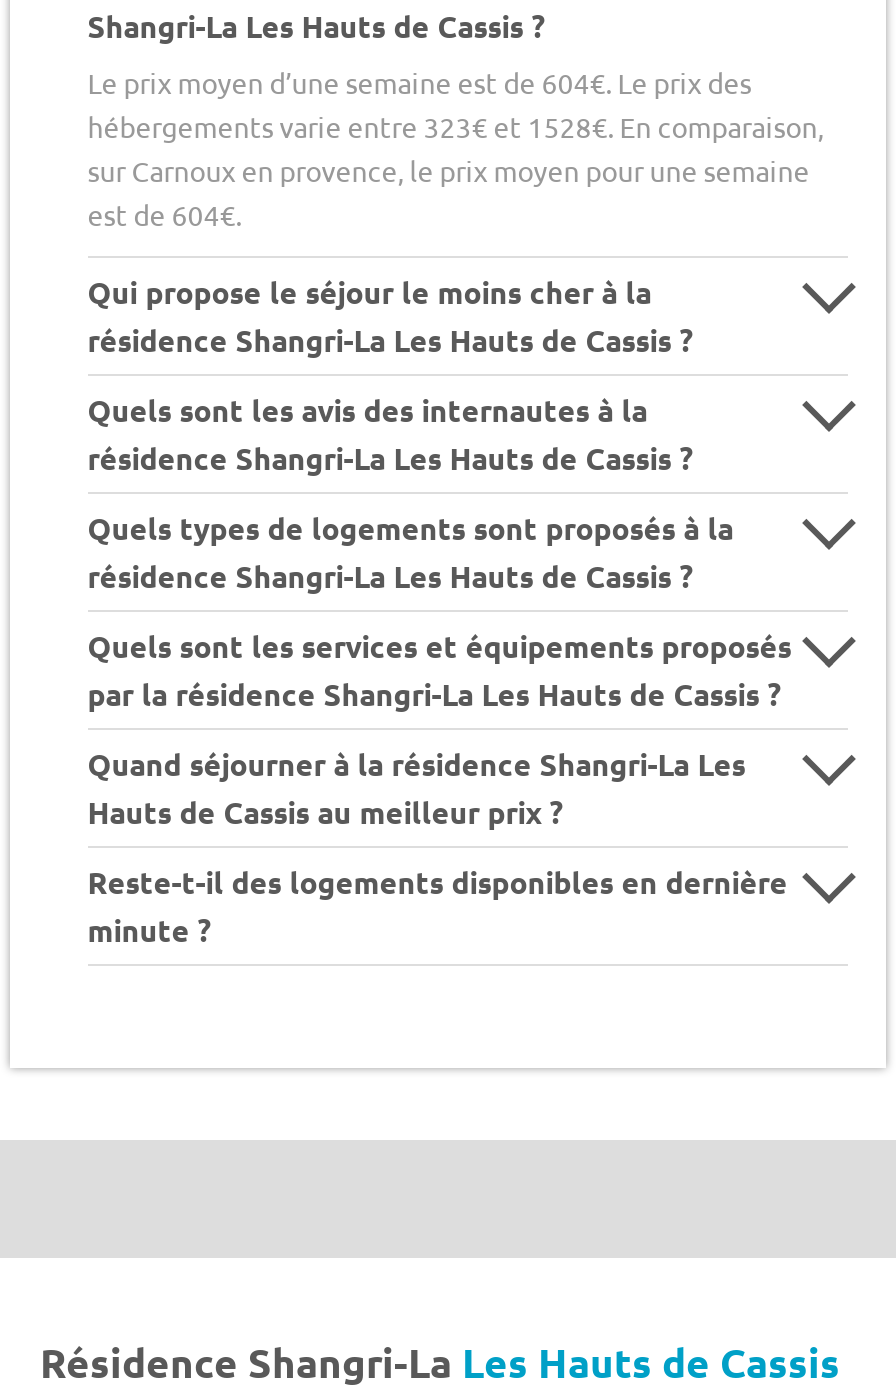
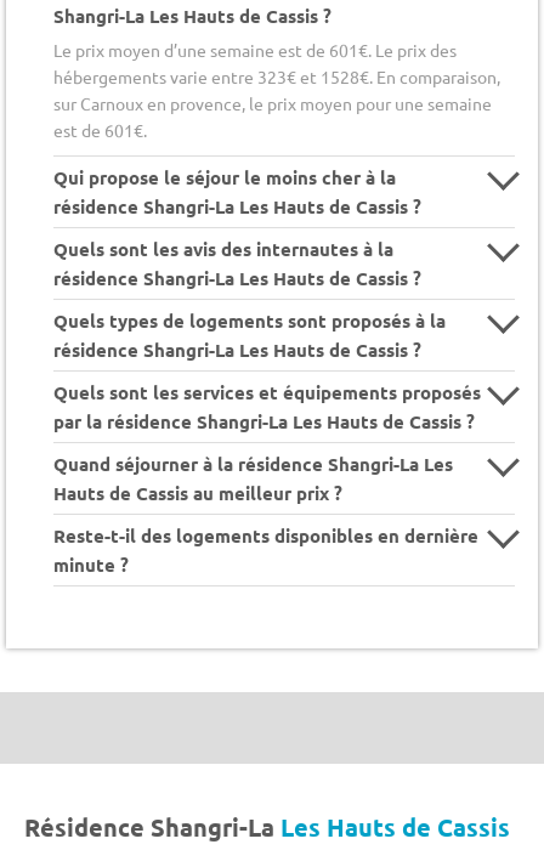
[88,64,752,100] Le prix moyen d’une semaine est de 604€. Le prix des -> [53,39,456,61] Le prix moyen d’une semaine est de 601€. Le prix des
[88,196,242,232] est de 604€. -> [53,119,147,141] est de 601€.

